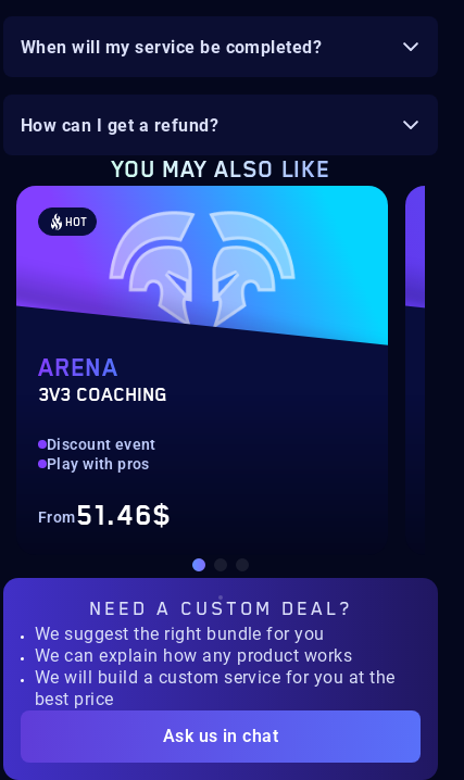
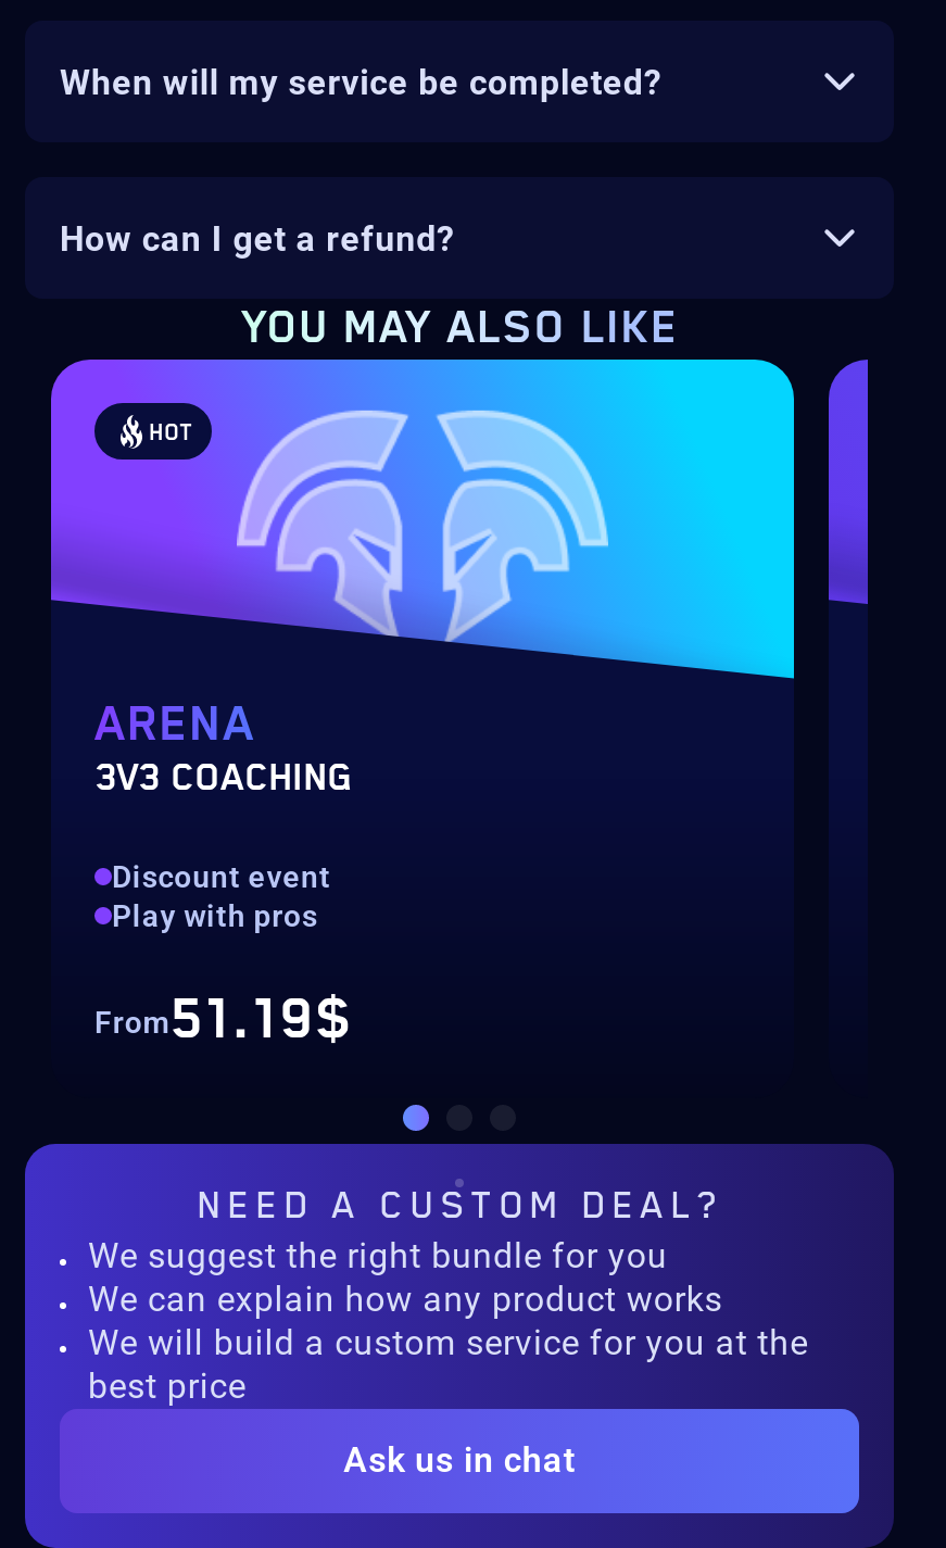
[38,500,172,534] From51.46$ -> [94,988,353,1055] From51.19$

